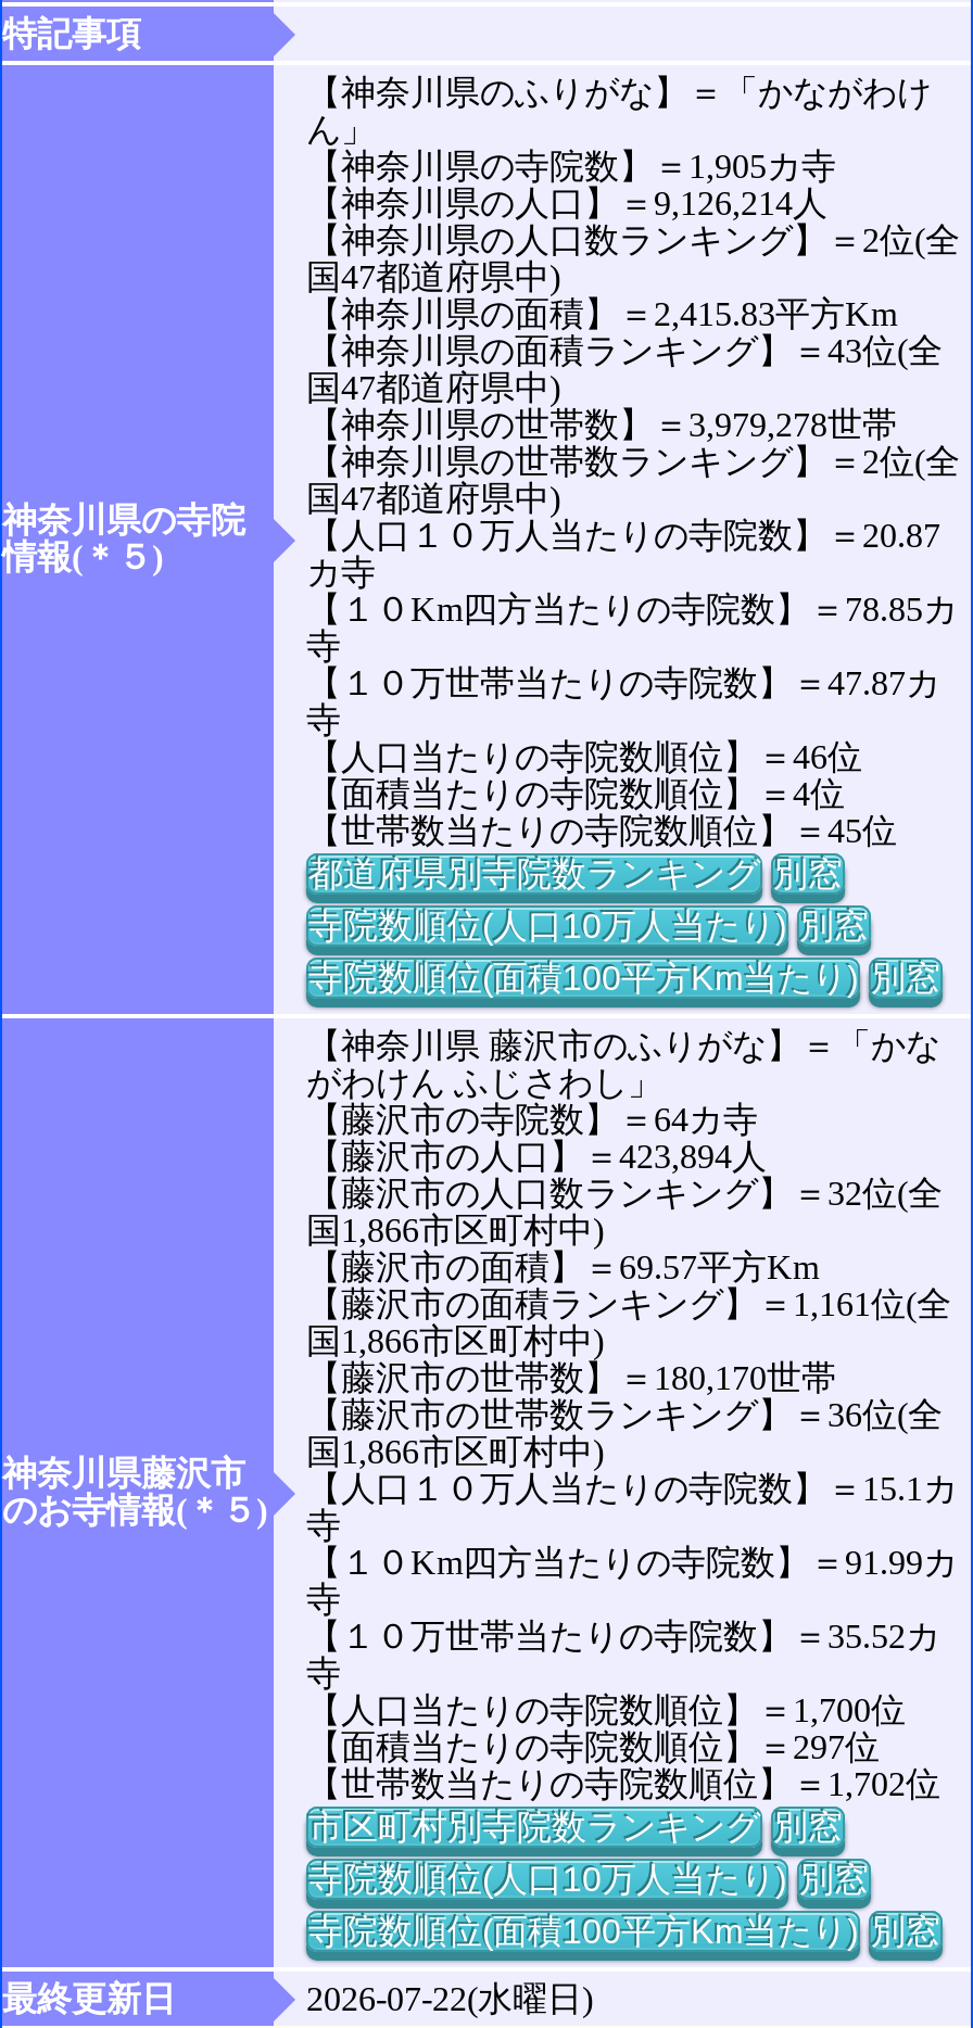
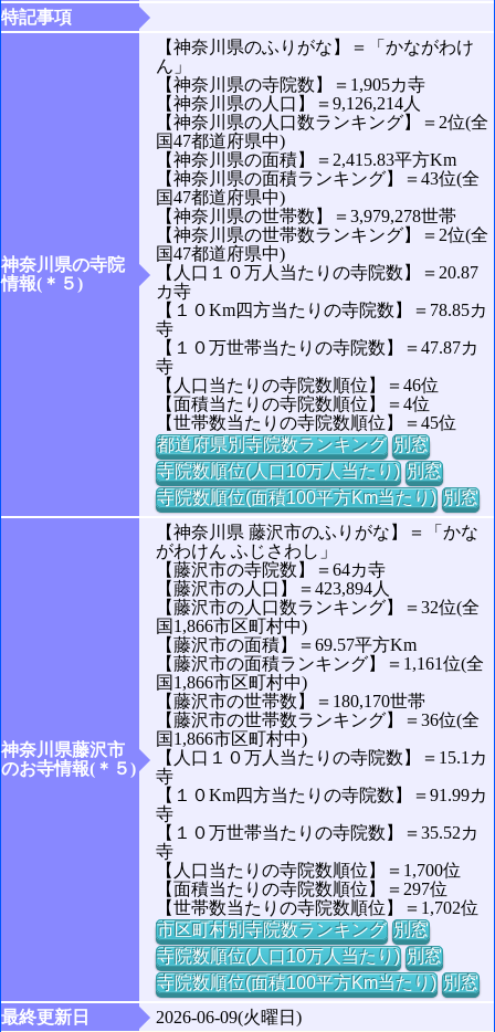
[306,1981,593,2018] 2026-07-22(水曜日) -> [156,1008,302,1027] 2026-06-09(火曜日)

